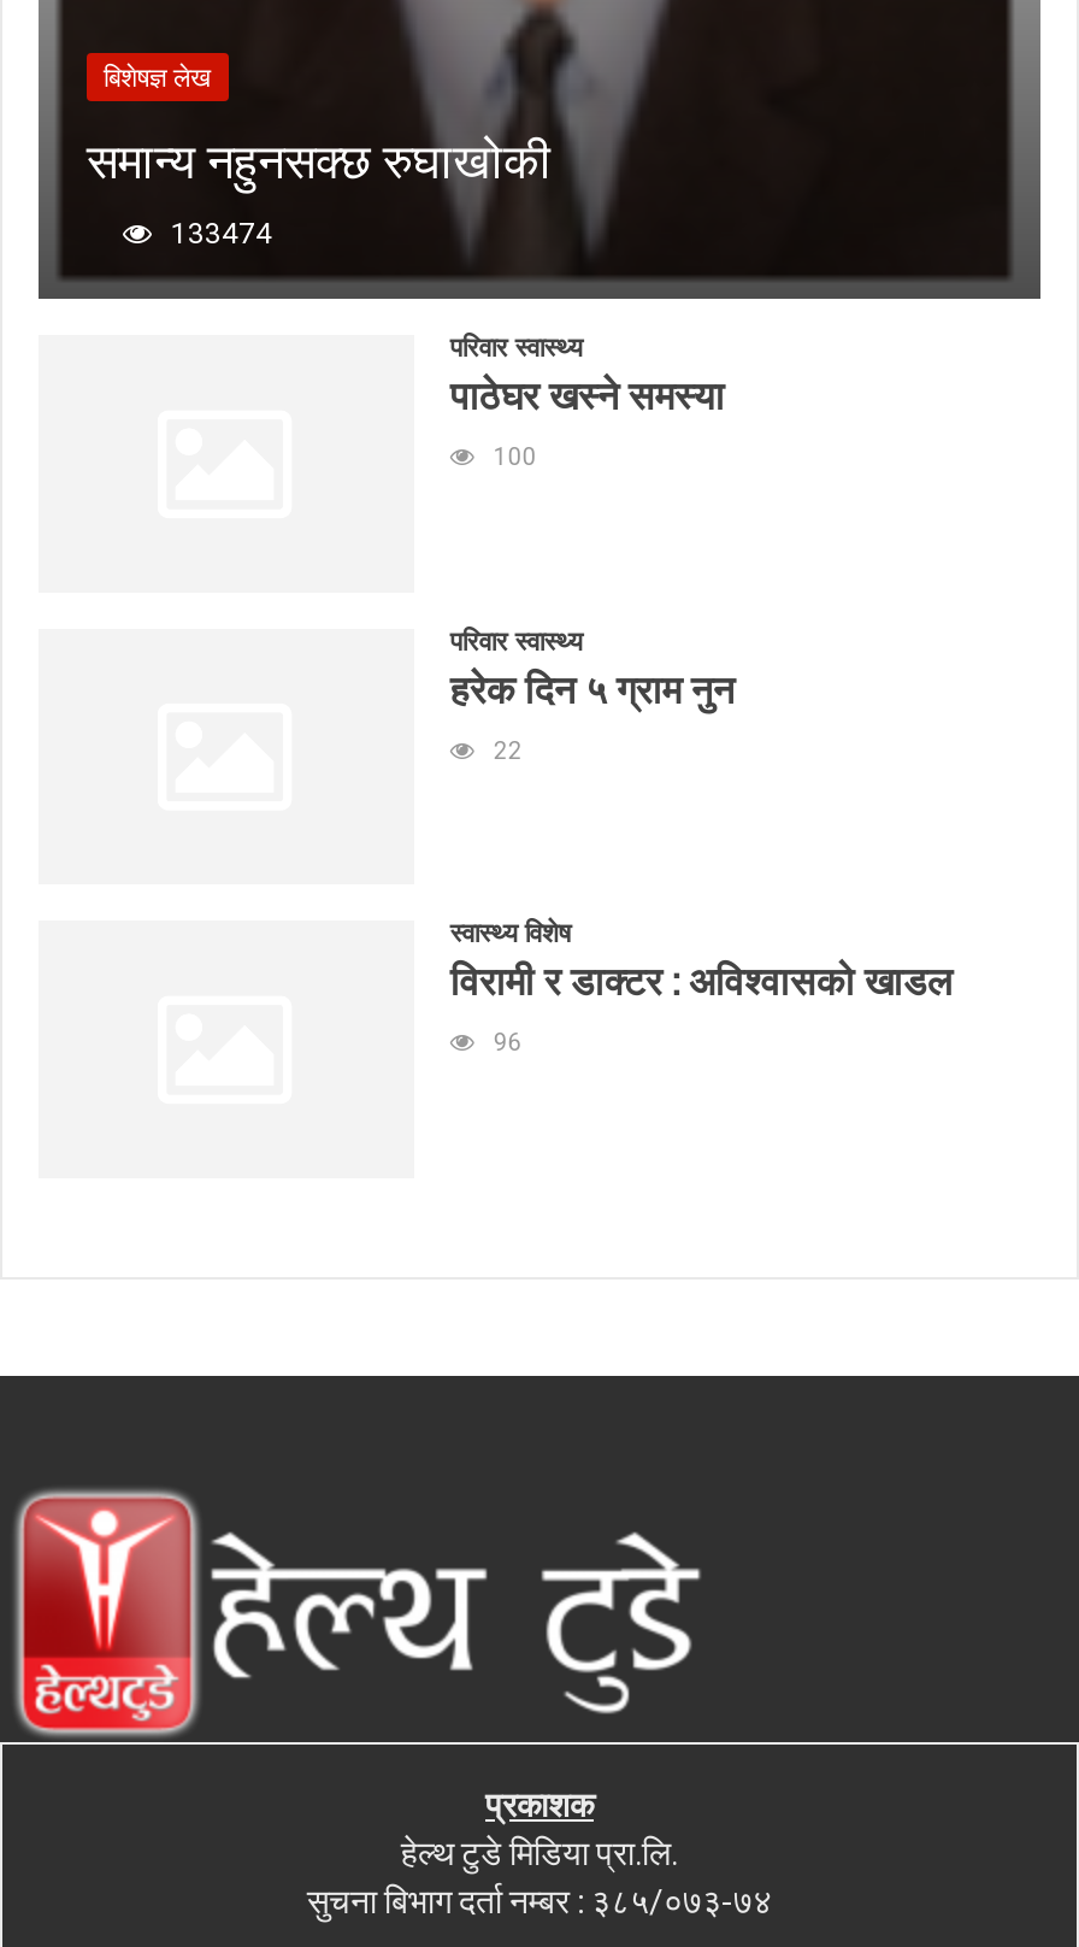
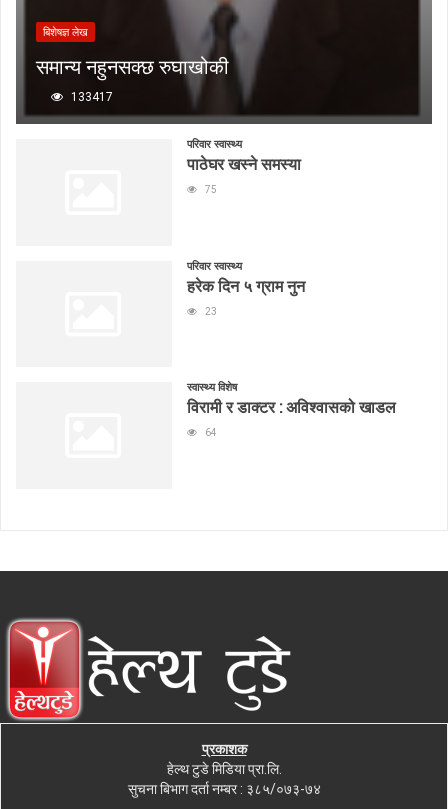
[171,218,272,252] 133474 -> [71,90,113,104] 133417
[493,444,537,471] 100 -> [205,184,217,195] 75
[493,737,522,764] 22 -> [205,306,217,317] 23
[493,1030,522,1056] 96 -> [205,427,217,438] 64

